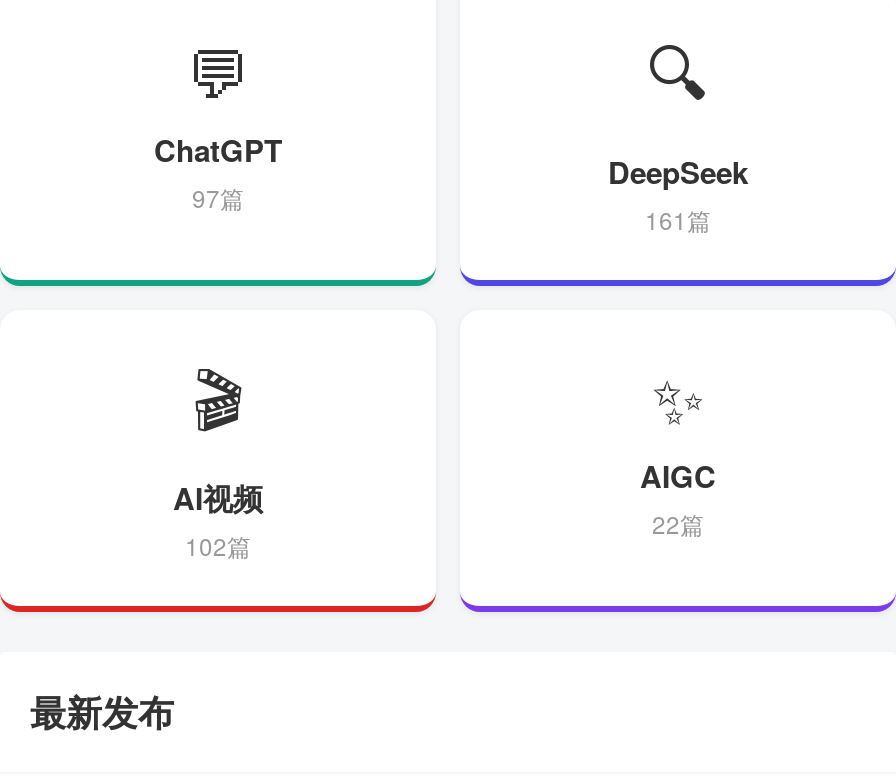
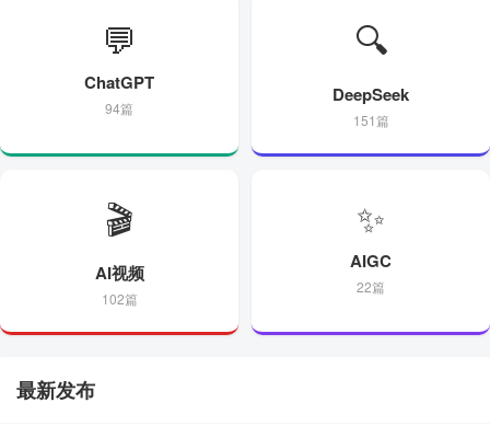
[192,180,244,214] 97篇 -> [105,99,133,117] 94篇
[645,202,711,236] 161篇 -> [353,111,389,129] 151篇

